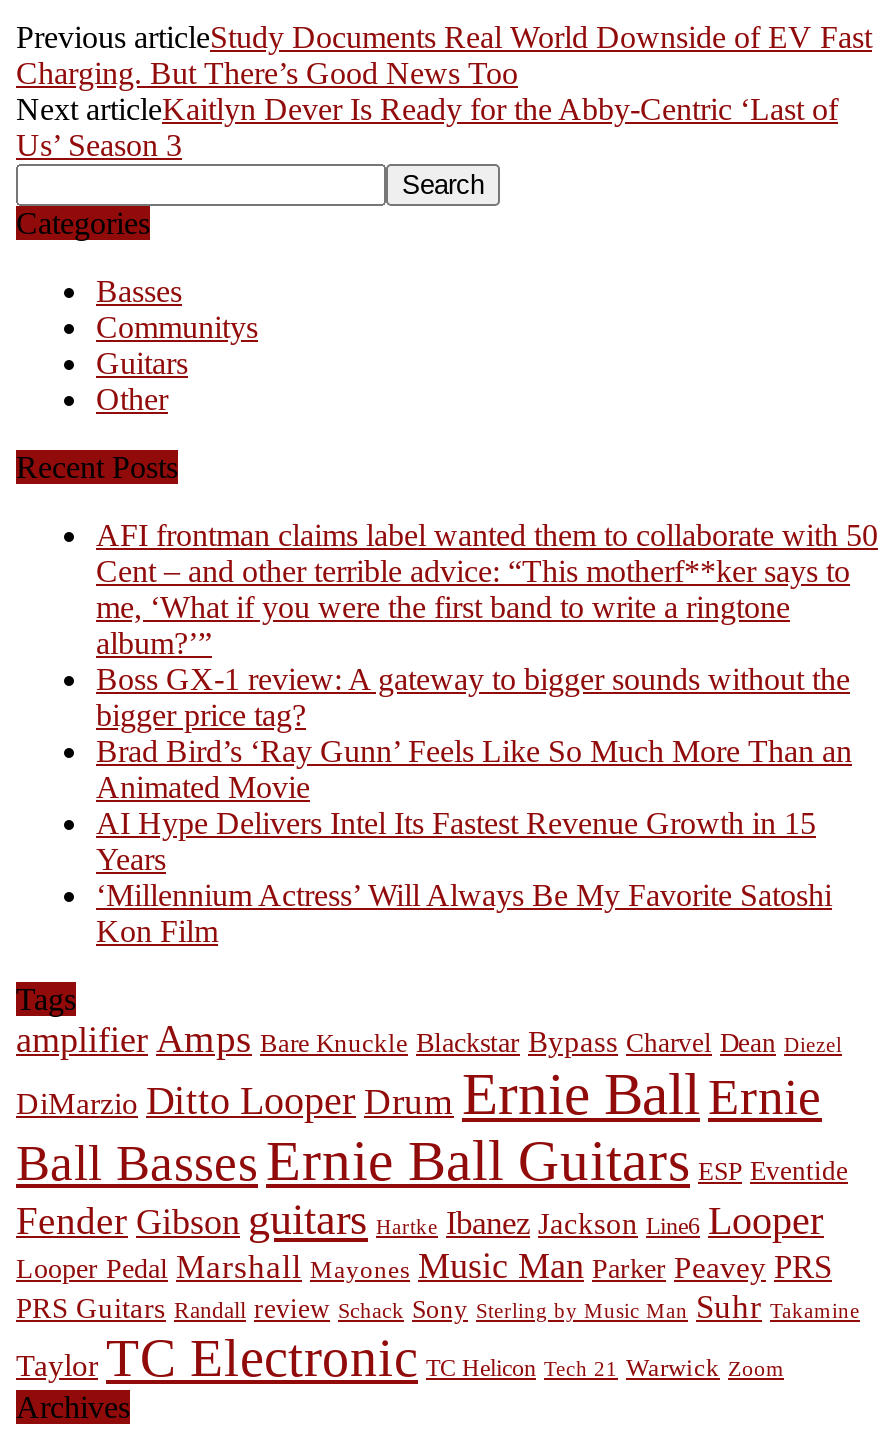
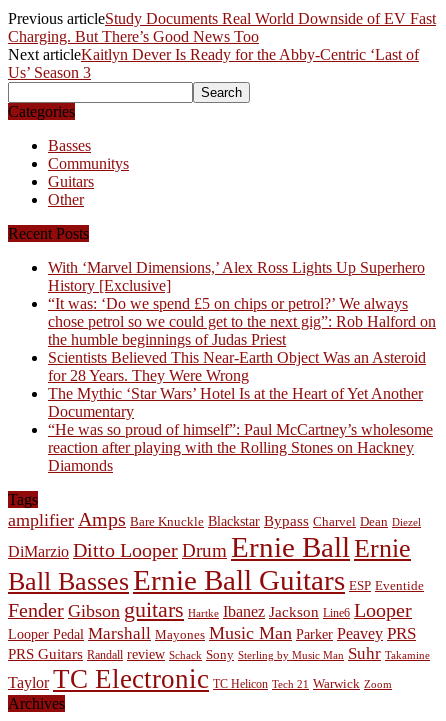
[96,517,878,947] AFI frontman claims label wanted them to collaborate with 50 | Cent – and other terrible advice: “This motherf**ker says to | me, ‘What if you were the first band to write a ringtone | album?’” | Boss GX-1 review: A gateway to bigger sounds without the | bigger price tag? | Brad Bird’s ‘Ray Gunn’ Feels Like So Much More Than an | Animated Movie | AI Hype Delivers Intel Its Fastest Revenue Growth in 15 | Years | ‘Millennium Actress’ Will Always Be My Favorite Satoshi | Kon Film -> [48,259,436,474] With ‘Marvel Dimensions,’ Alex Ross Lights Up Superhero | History [Exclusive] | “It was: ‘Do we spend £5 on chips or petrol?’ We always | chose petrol so we could get to the next gig”: Rob Halford on | the humble beginnings of Judas Priest | Scientists Believed This Near-Earth Object Was an Asteroid | for 28 Years. They Were Wrong | The Mythic ‘Star Wars’ Hotel Is at the Heart of Yet Another | Documentary | “He was so proud of himself”: Paul McCartney’s wholesome | reaction after playing with the Rolling Stones on Hackney | Diamonds

